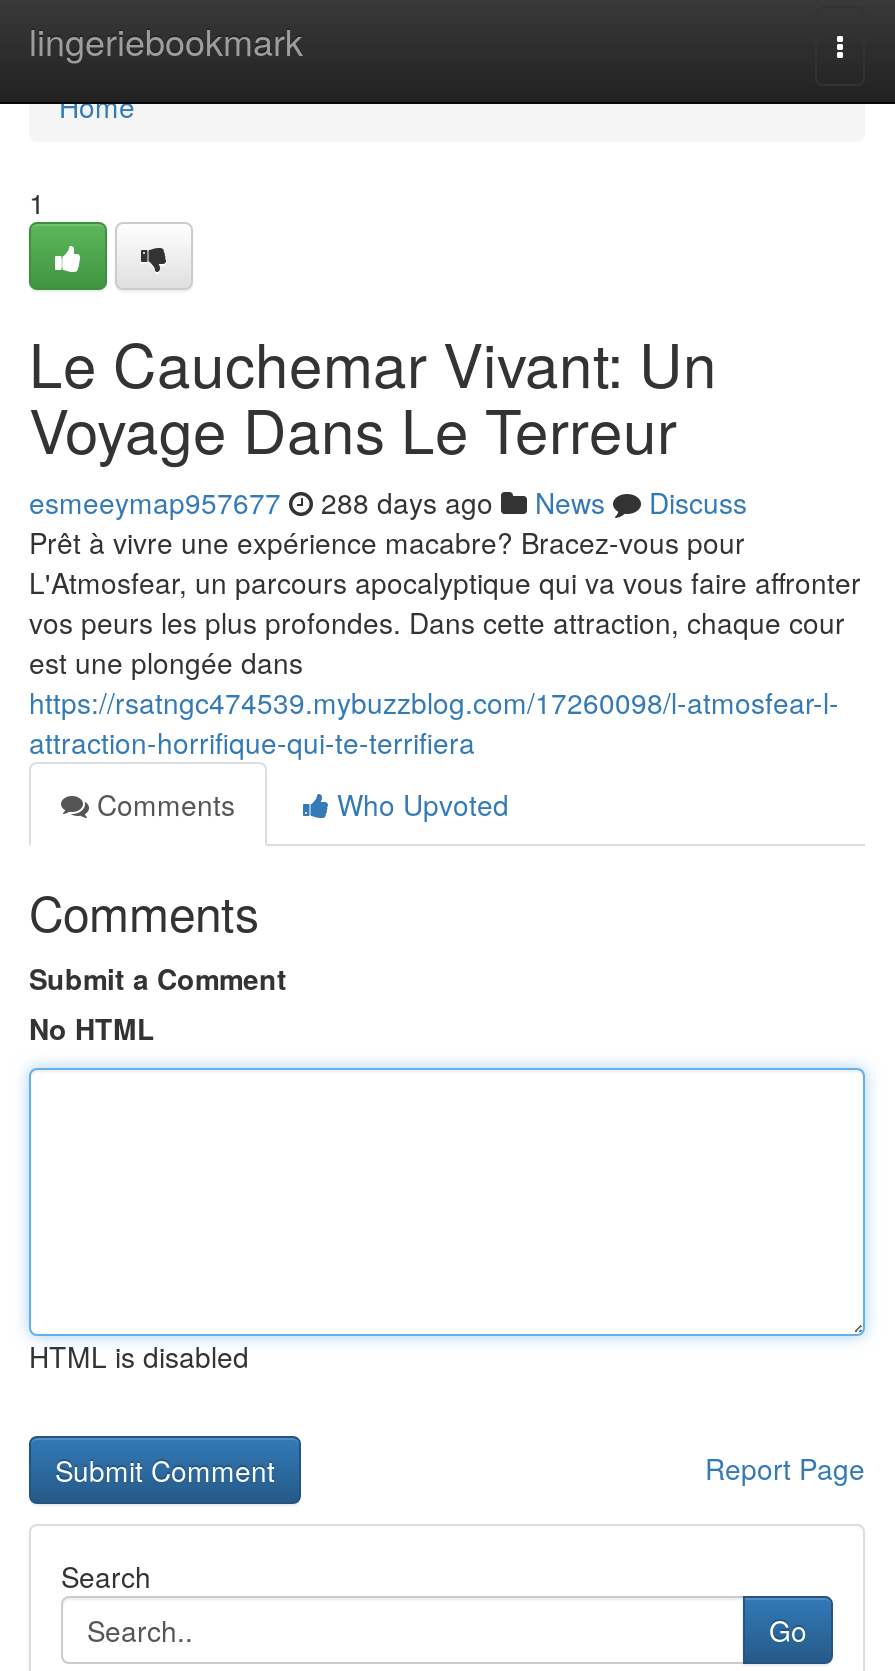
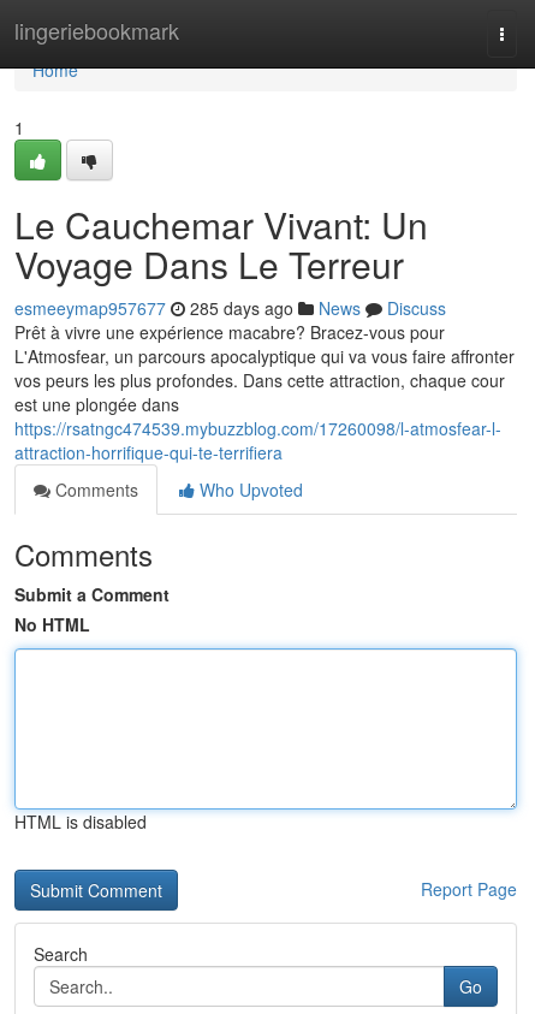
[29,482,747,522] esmeeymap957677 288 days ago News Discuss -> [14,296,446,320] esmeeymap957677 285 days ago News Discuss

